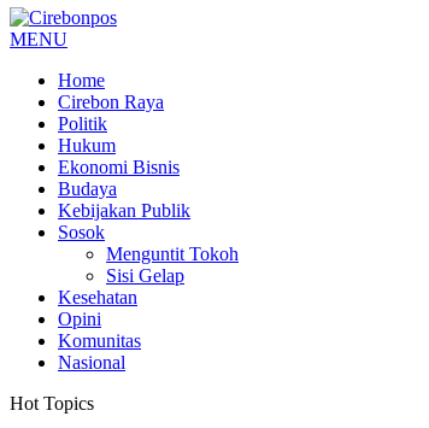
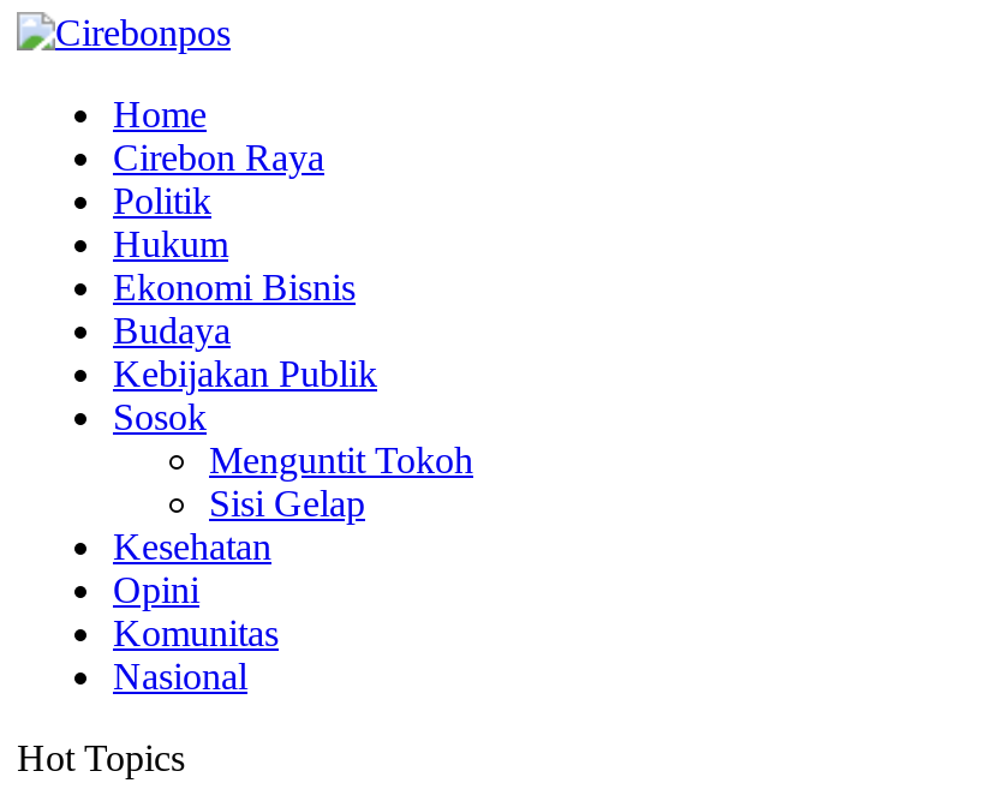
[10,29,67,49] MENU -> none

